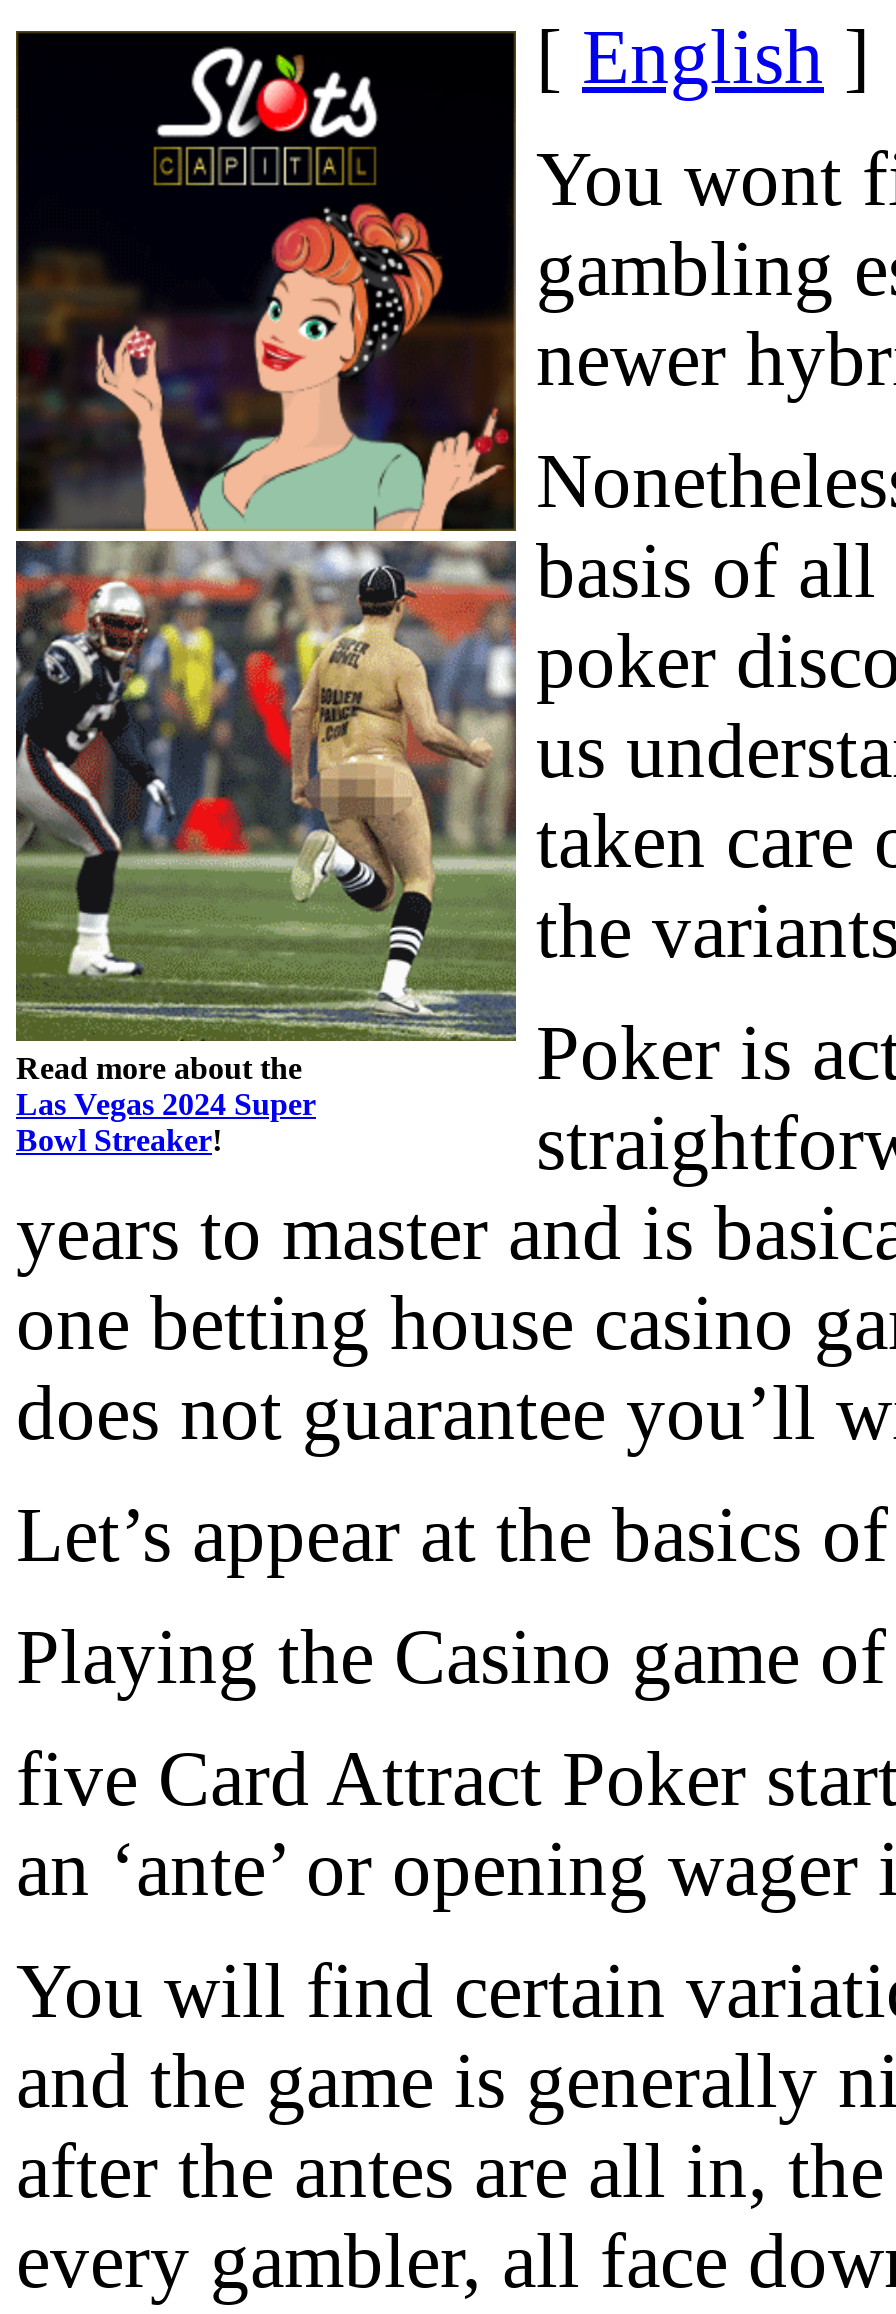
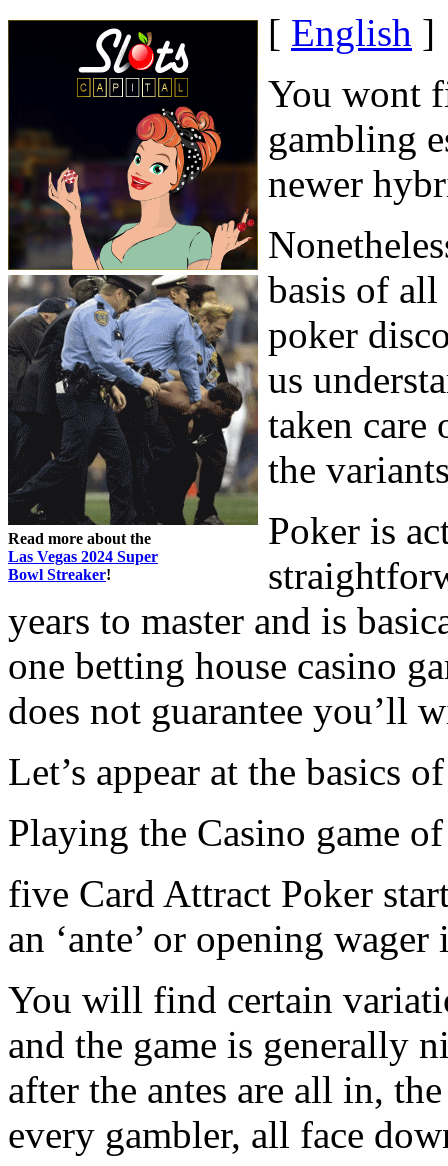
[14,539,516,1041] [image] -> [7,274,258,525] [image]

